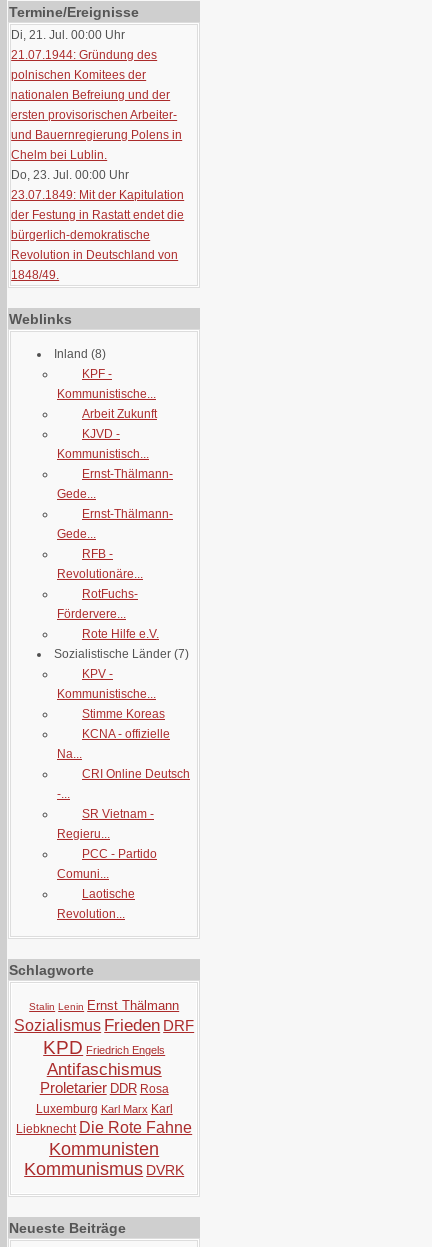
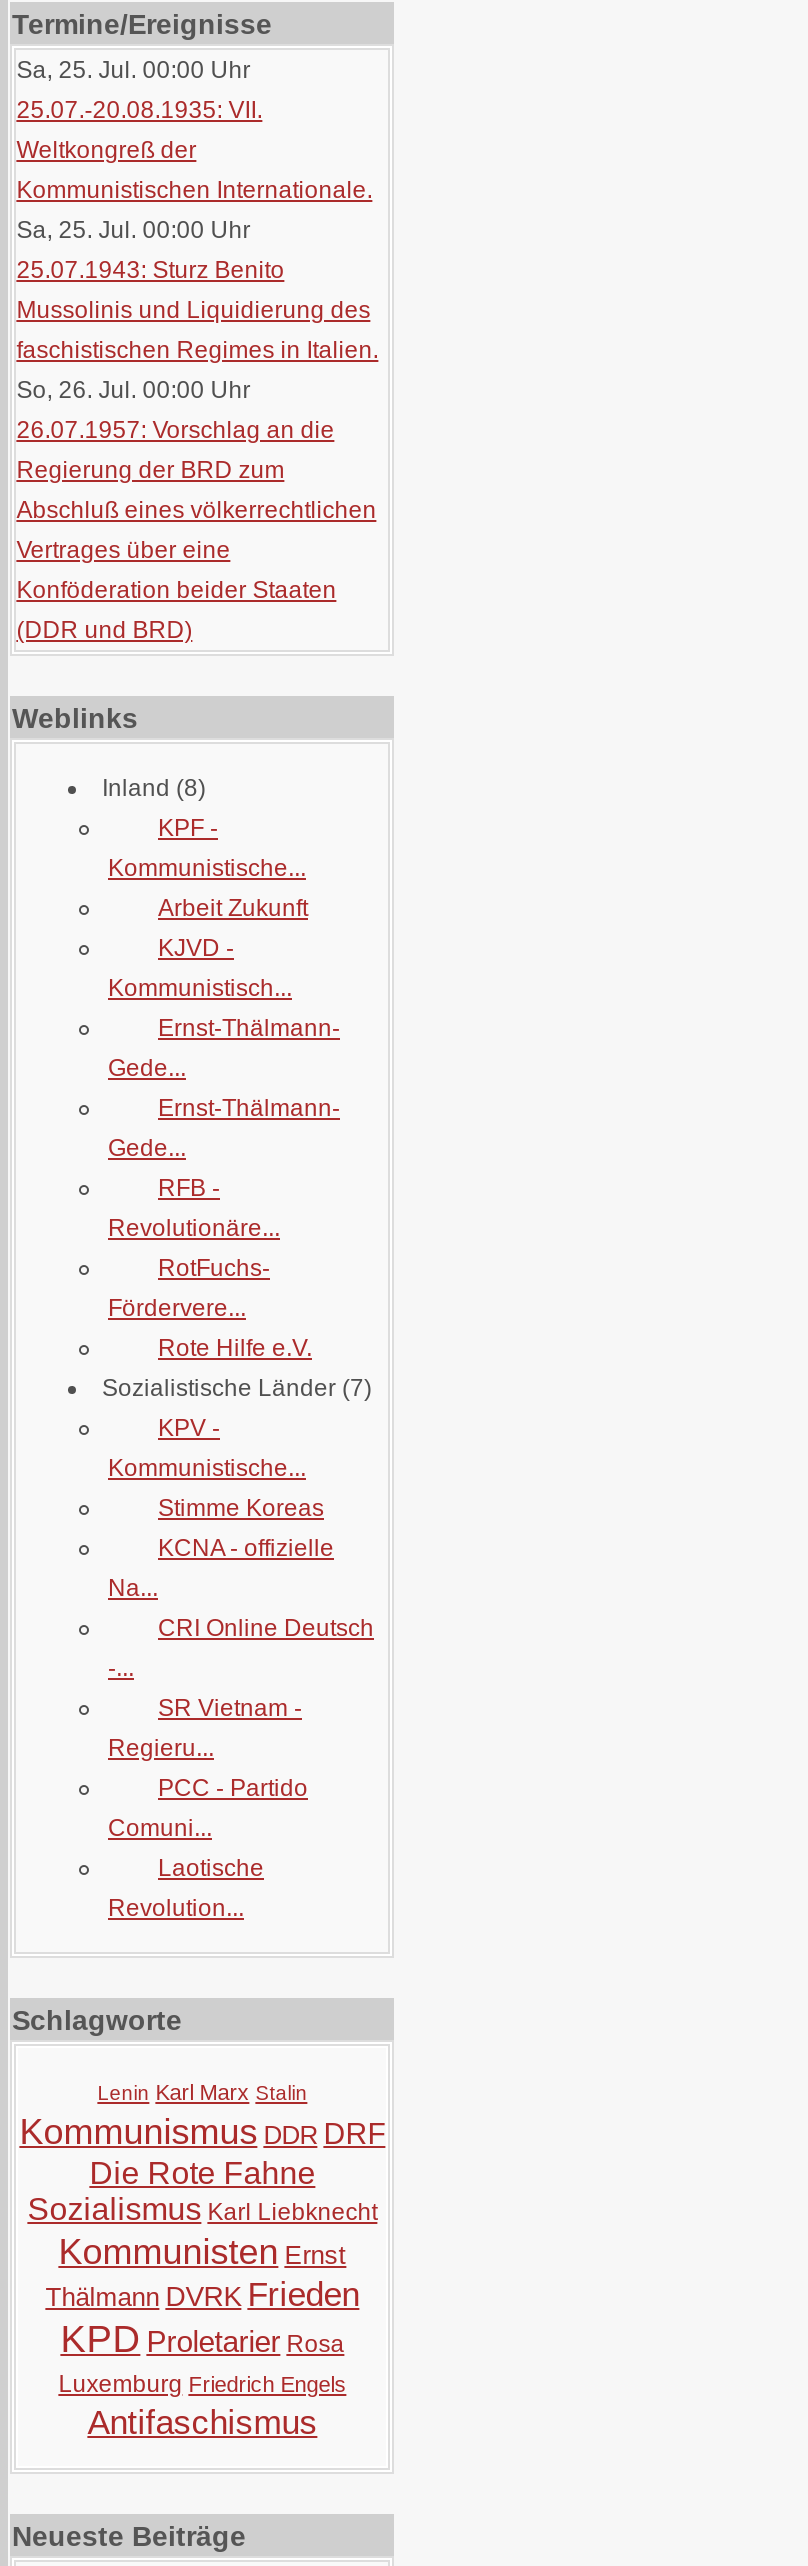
[11,28,184,282] Di, 21. Jul. 00:00 Uhr | 21.07.1944: Gründung des | polnischen Komitees der | nationalen Befreiung und der | ersten provisorischen Arbeiter- | und Bauernregierung Polens in | Chelm bei Lublin. | Do, 23. Jul. 00:00 Uhr | 23.07.1849: Mit der Kapitulation | der Festung in Rastatt endet die | bürgerlich-demokratische | Revolution in Deutschland von | 1848/49. -> [16,56,378,644] Sa, 25. Jul. 00:00 Uhr | 25.07.-20.08.1935: VII. | Weltkongreß der | Kommunistischen Internationale. | Sa, 25. Jul. 00:00 Uhr | 25.07.1943: Sturz Benito | Mussolinis und Liquidierung des | faschistischen Regimes in Italien. | So, 26. Jul. 00:00 Uhr | 26.07.1957: Vorschlag an die | Regierung der BRD zum | Abschluß eines völkerrechtlichen | Vertrages über eine | Konföderation beider Staaten | (DDR und BRD)
[14,998,194,1058] Stalin Lenin Ernst Thälmann | Sozialismus Frieden DRF | KPD Friedrich Engels -> [19,2080,385,2398] Lenin Karl Marx Stalin | Kommunismus DDR DRF | Die Rote Fahne | Sozialismus Karl Liebknecht | Kommunisten Ernst | Thälmann DVRK Frieden | KPD Proletarier Rosa | Luxemburg Friedrich Engels
moved [47,1060,162,1079] -> [87,2404,317,2442]: Antifaschismus
[16,1079,192,1179] Proletarier DDR Rosa | Luxemburg Karl Marx Karl | Liebknecht Die Rote Fahne | Kommunisten | Kommunismus DVRK -> none

